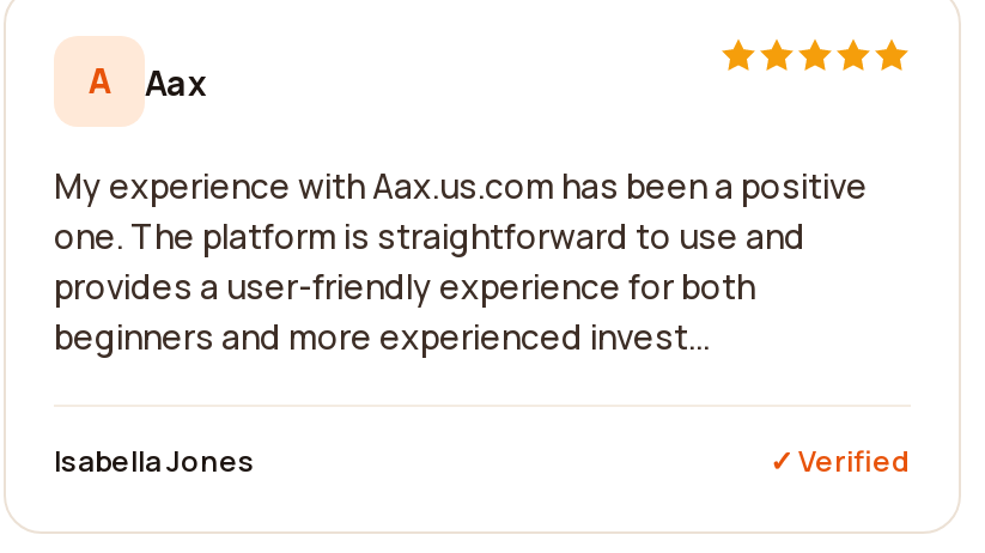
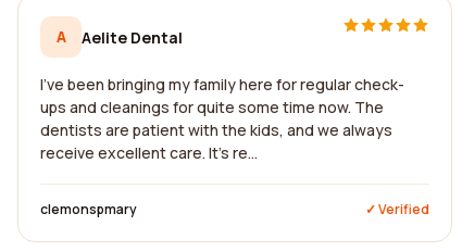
[145,59,207,104] Aax -> [82,27,183,47] Aelite Dental
[54,163,868,359] My experience with Aax.us.com has been a positive | one. The platform is straightforward to use and | provides a user-friendly experience for both | beginners and more experienced invest... -> [40,74,404,163] I've been bringing my family here for regular check- | ups and cleanings for quite some time now. The | dentists are patient with the kids, and we always | receive excellent care. It's re...
[54,440,255,481] Isabella Jones -> [40,200,137,218] clemonspmary

